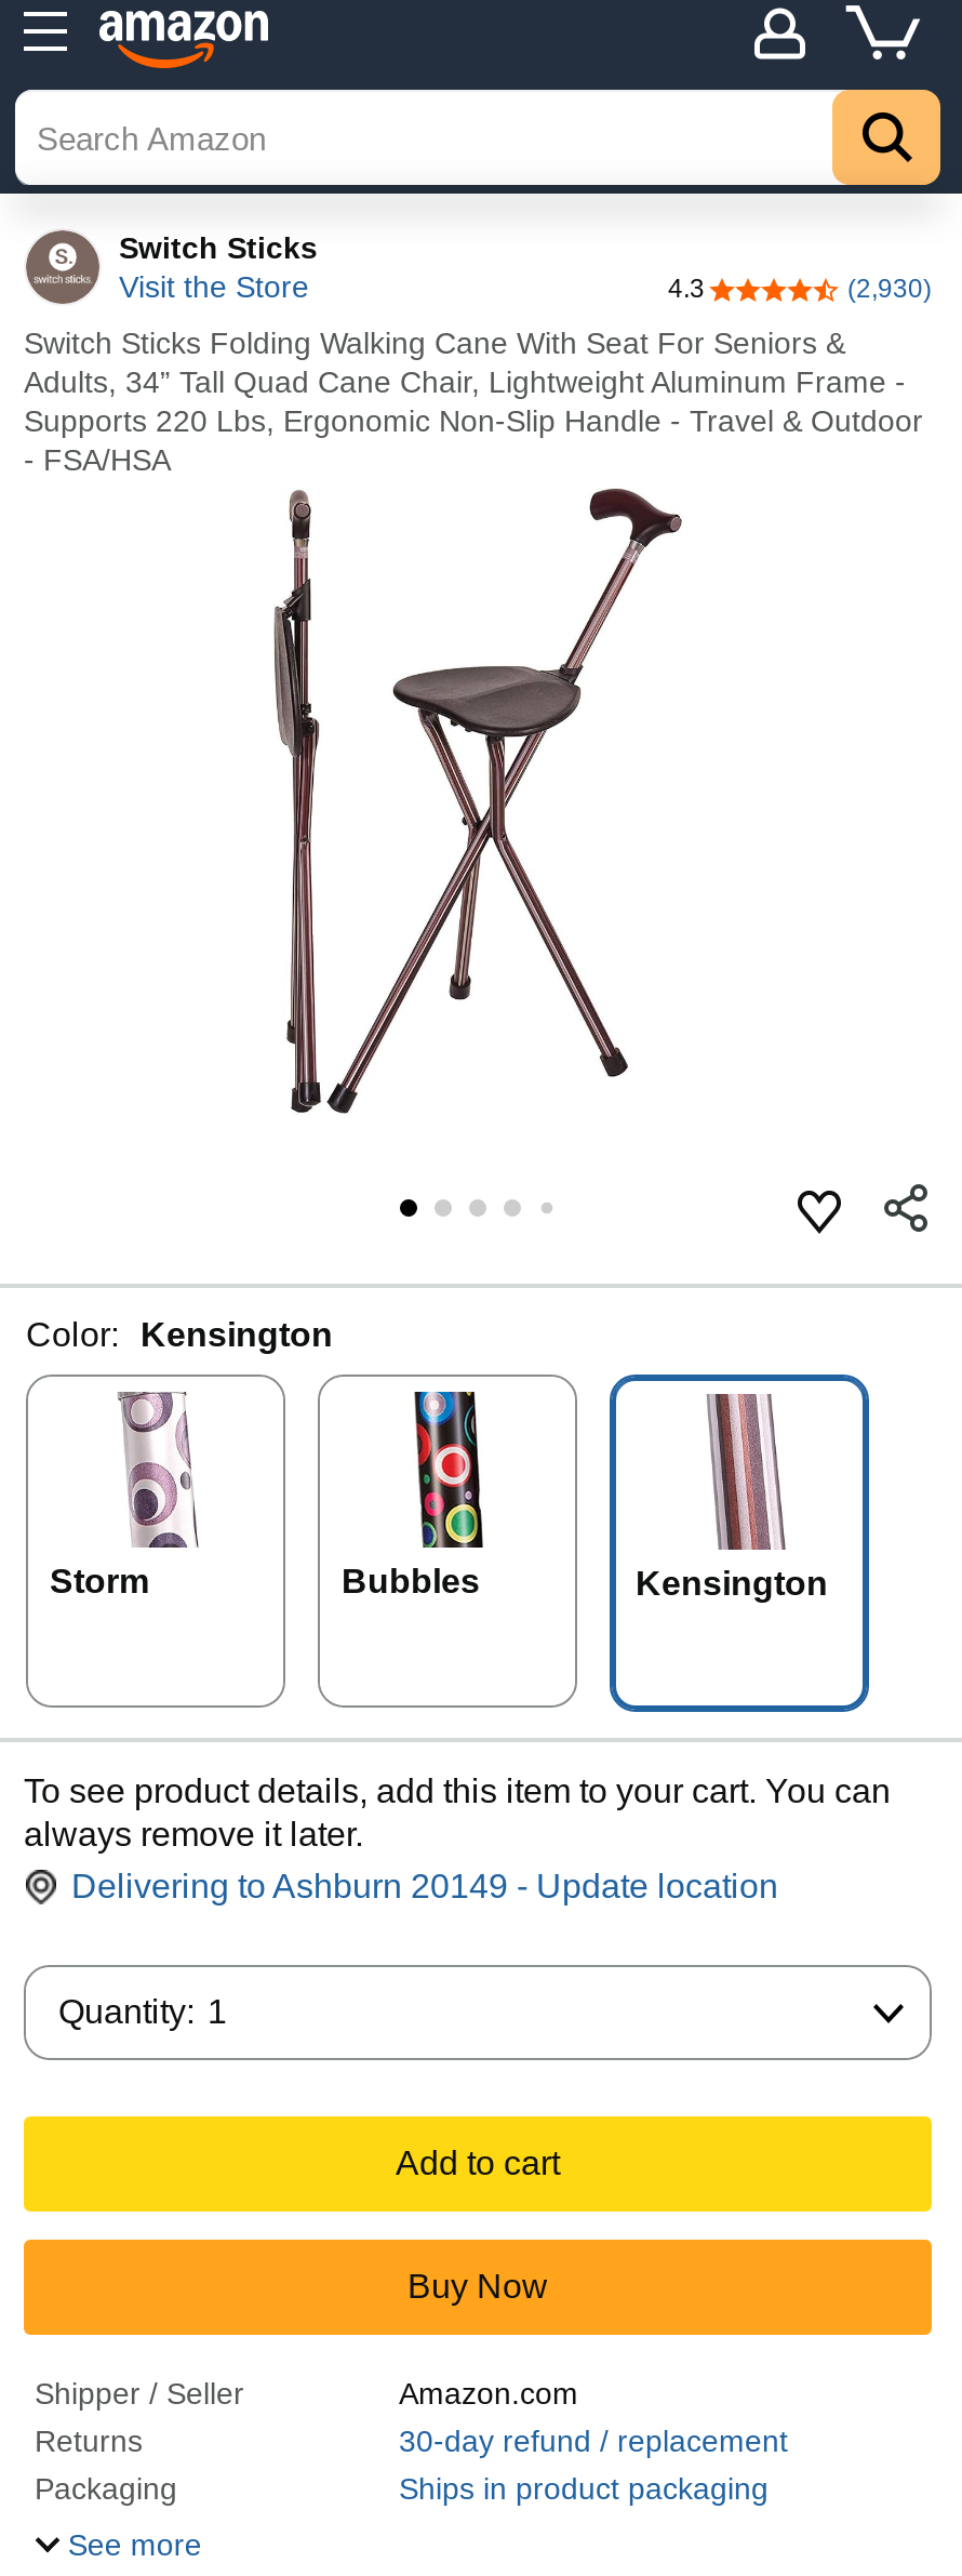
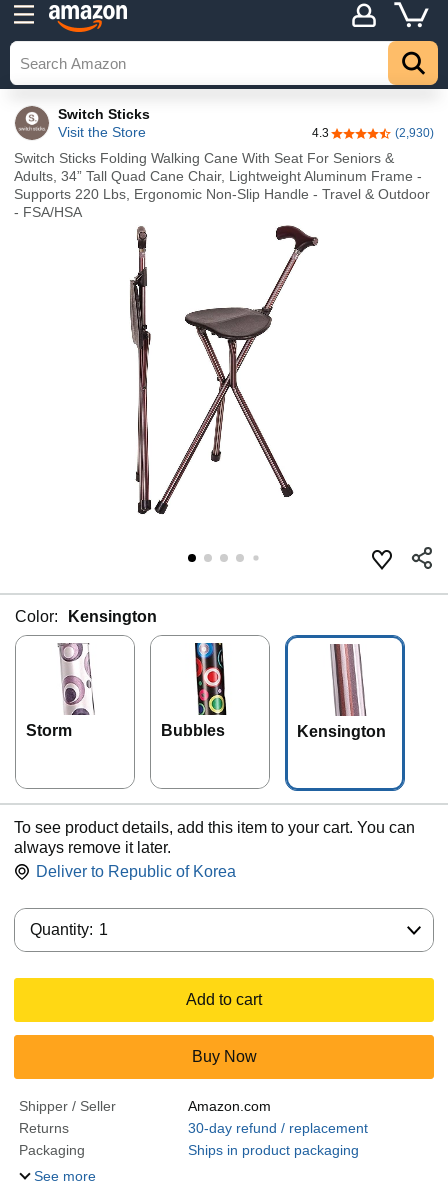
[71,1868,778,1905] Delivering to Ashburn 20149 - Update location -> [36,863,236,880] Deliver to Republic of Korea

